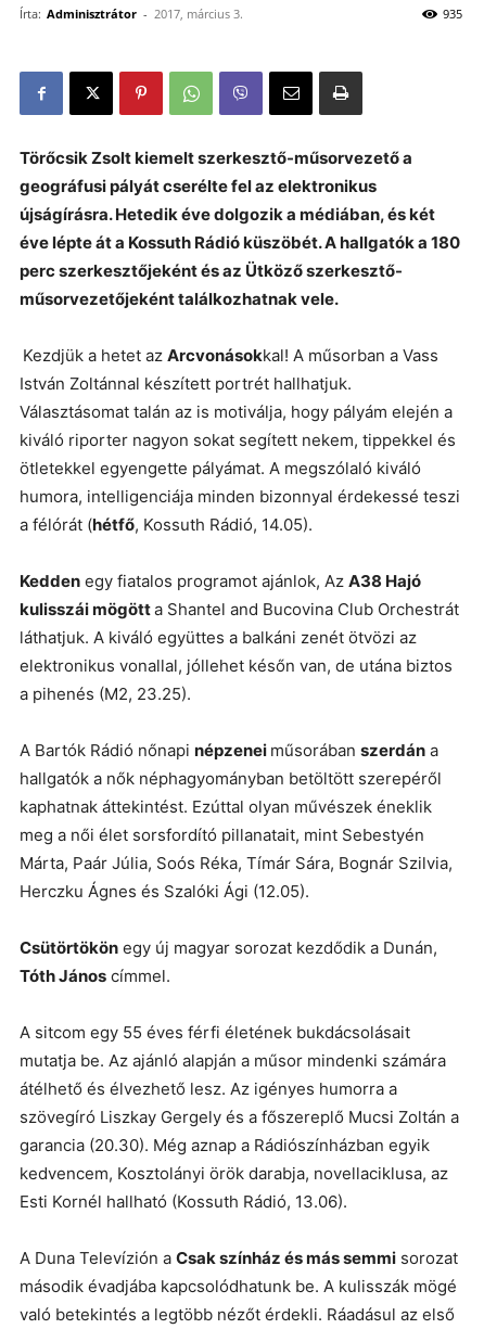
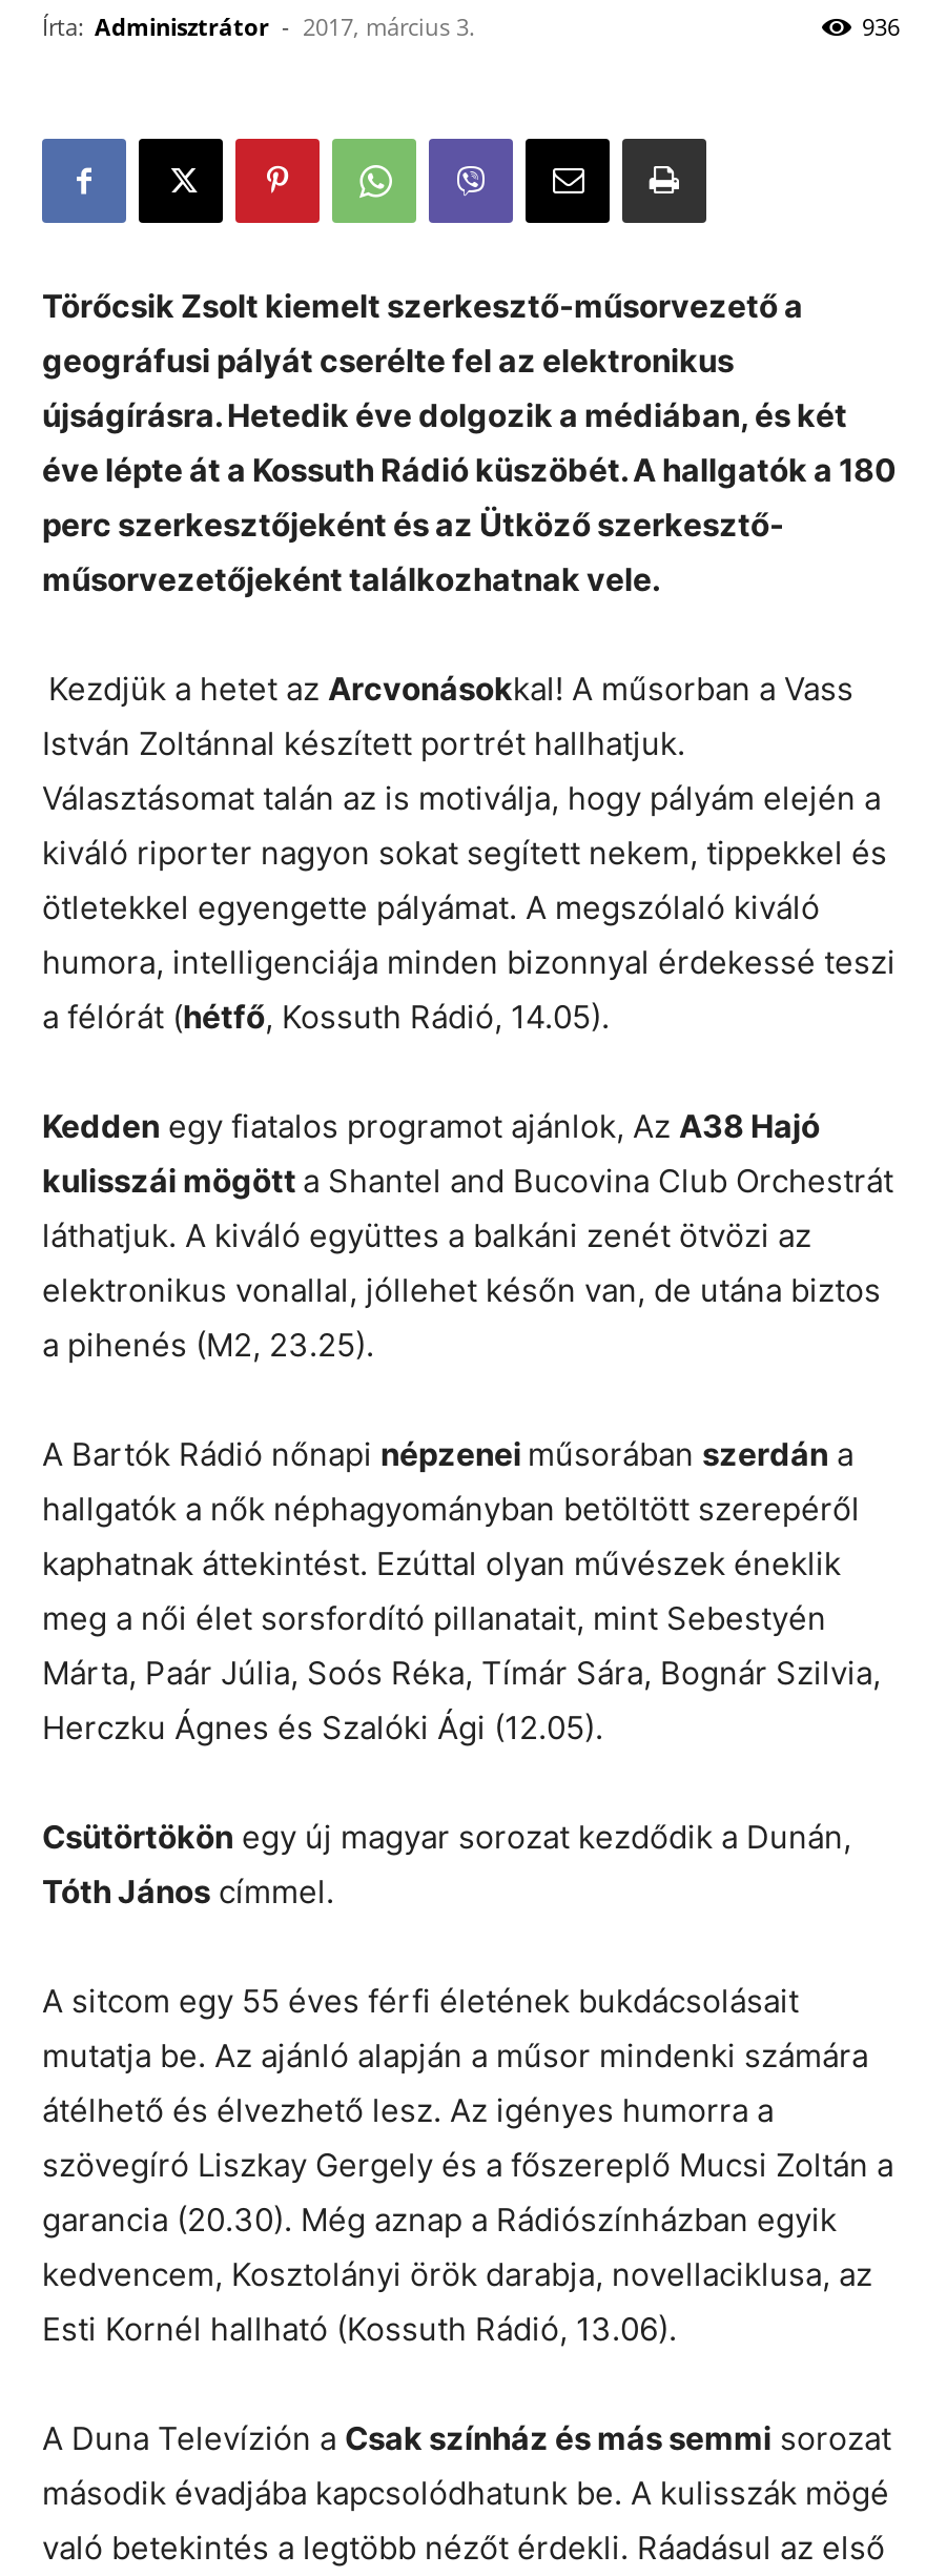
[443,5,462,22] 935 -> [862,11,900,42] 936

